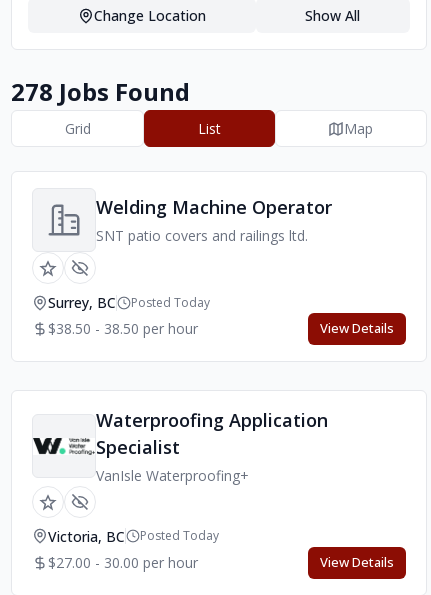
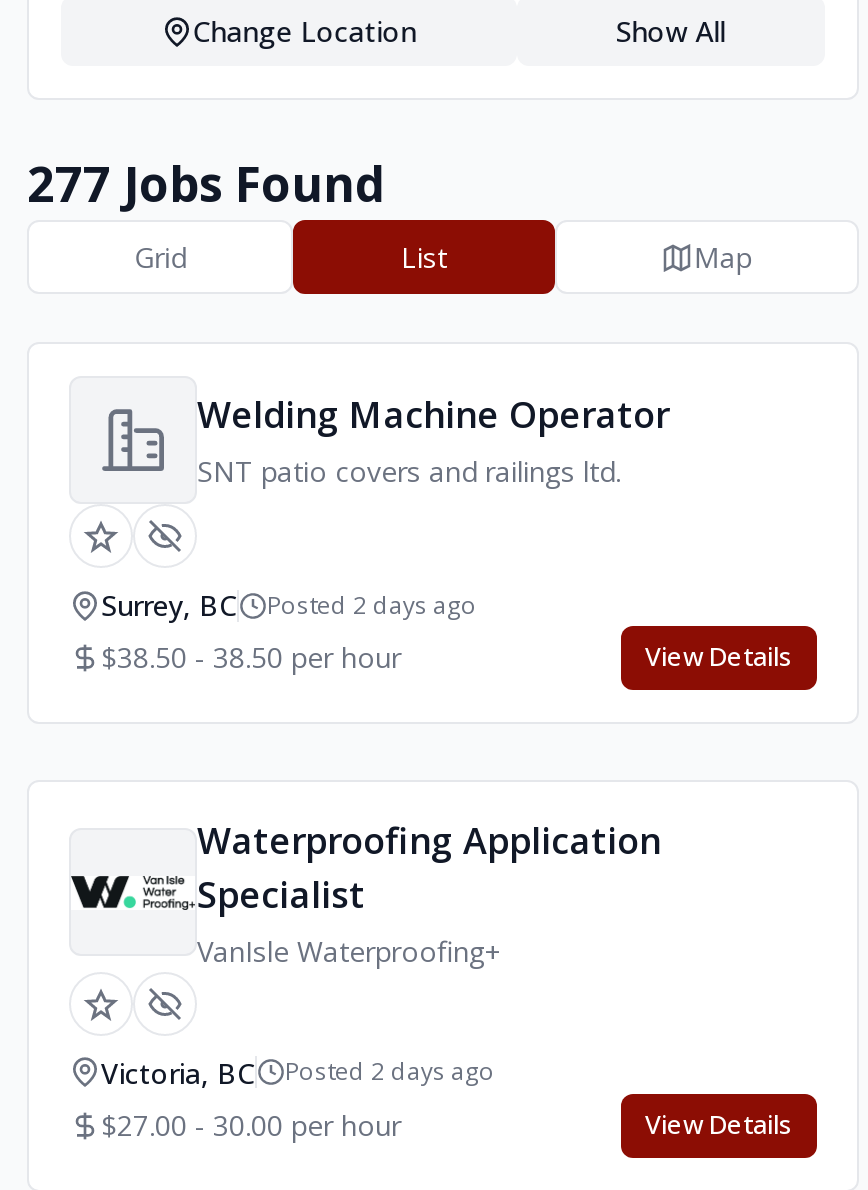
[11,75,190,108] 278 Jobs Found -> [27,150,385,216] 277 Jobs Found
[131,293,210,310] Posted Today -> [267,587,477,621] Posted 2 days ago
[140,527,219,544] Posted Today -> [285,1055,495,1089] Posted 2 days ago

